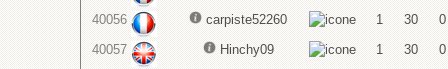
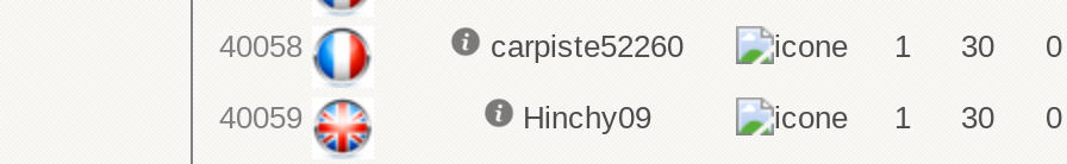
[92,12,131,27] 40056 -> [219,29,312,64] 40058
[92,42,131,57] 40057 -> [219,100,312,135] 40059

